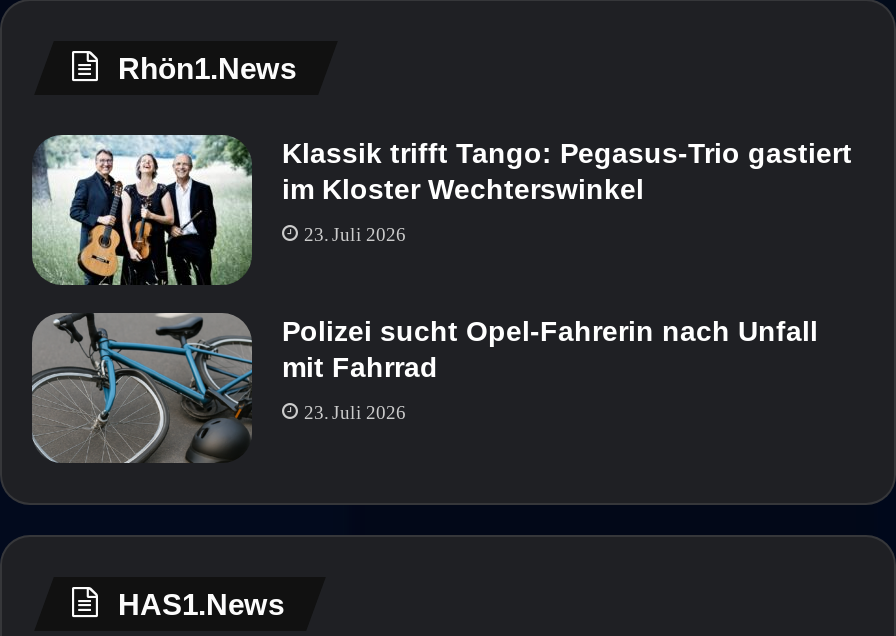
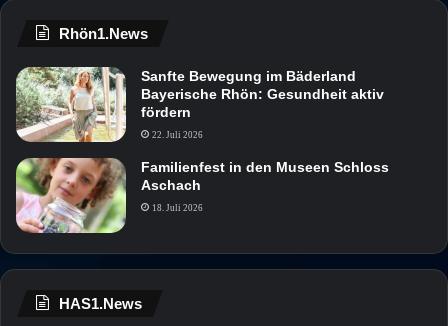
[32,134,852,286] [image] | Klassik trifft Tango: Pegasus-Trio gastiert | im Kloster Wechterswinkel -> [15,66,384,143] [image] | Sanfte Bewegung im Bäderland | Bayerische Rhön: Gesundheit aktiv | fördern
[304,224,406,244] 23. Juli 2026 -> [152,130,203,140] 22. Juli 2026
[32,312,818,462] [image] | Polizei sucht Opel-Fahrerin nach Unfall | mit Fahrrad -> [16,157,389,234] [image] | Familienfest in den Museen Schloss | Aschach
[304,402,406,422] 23. Juli 2026 -> [152,203,203,213] 18. Juli 2026

